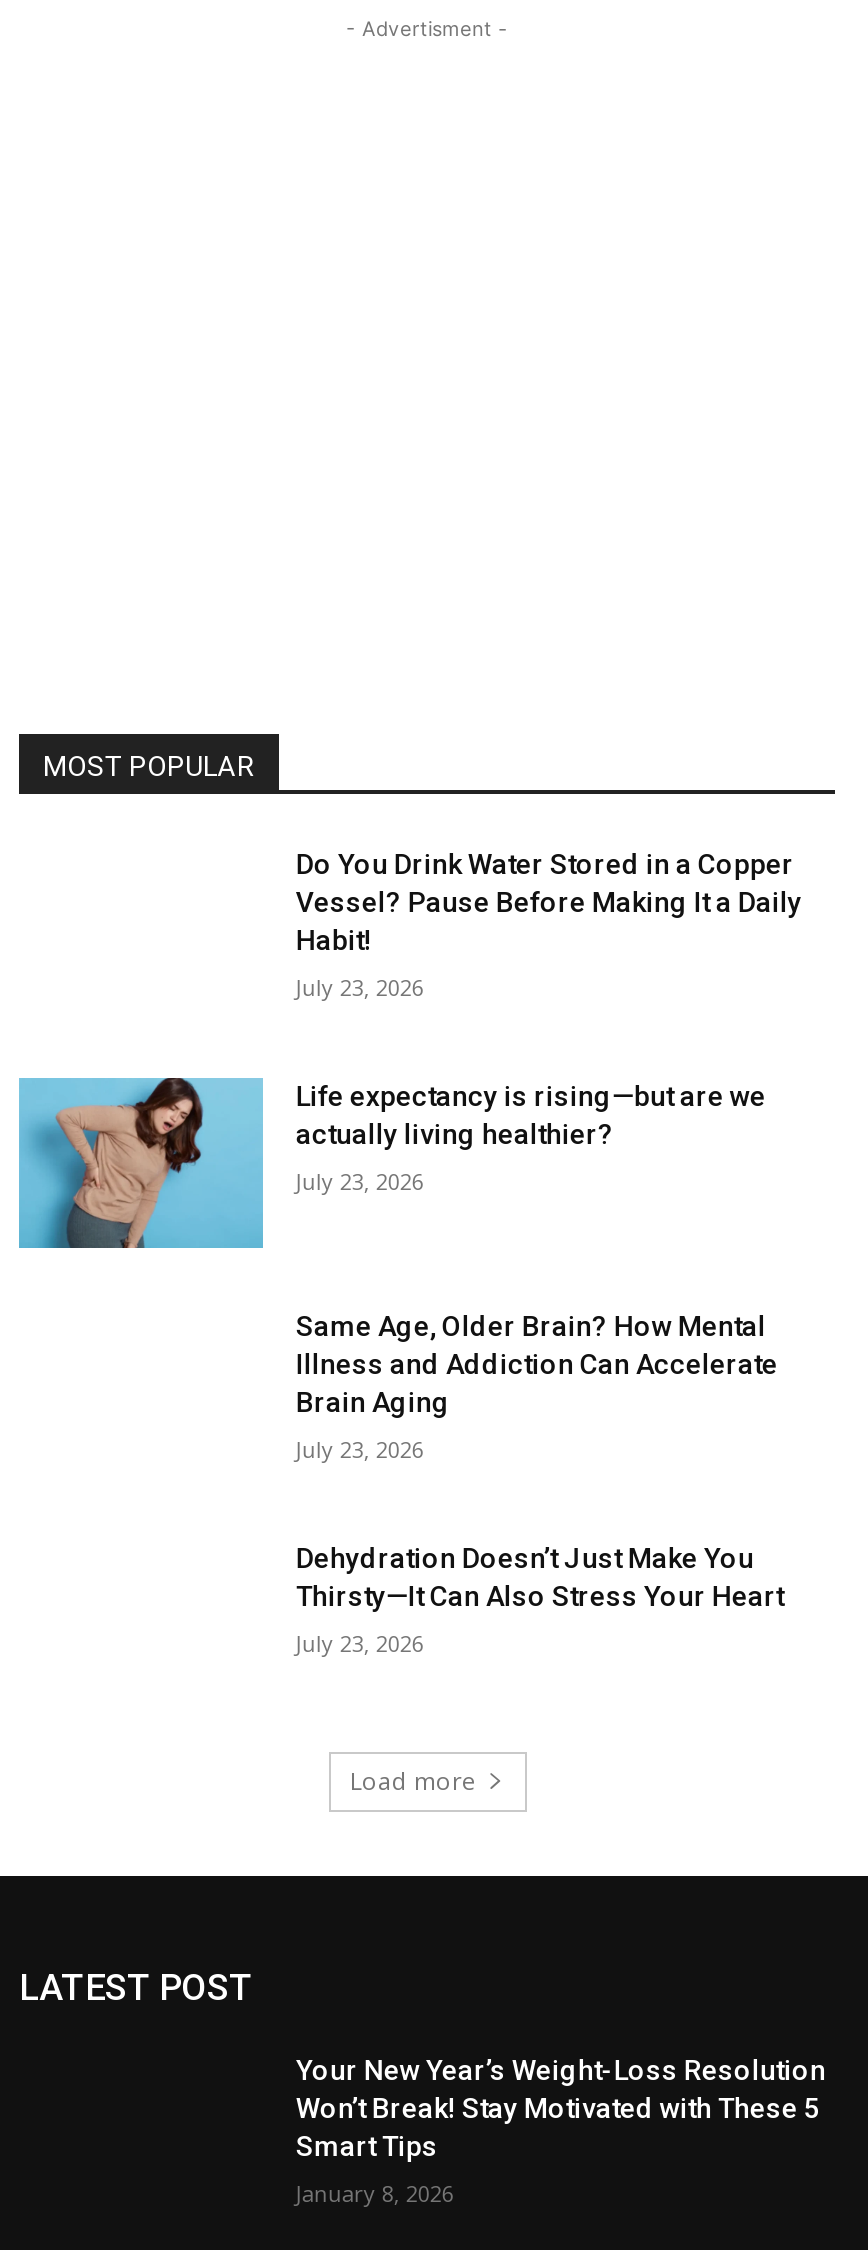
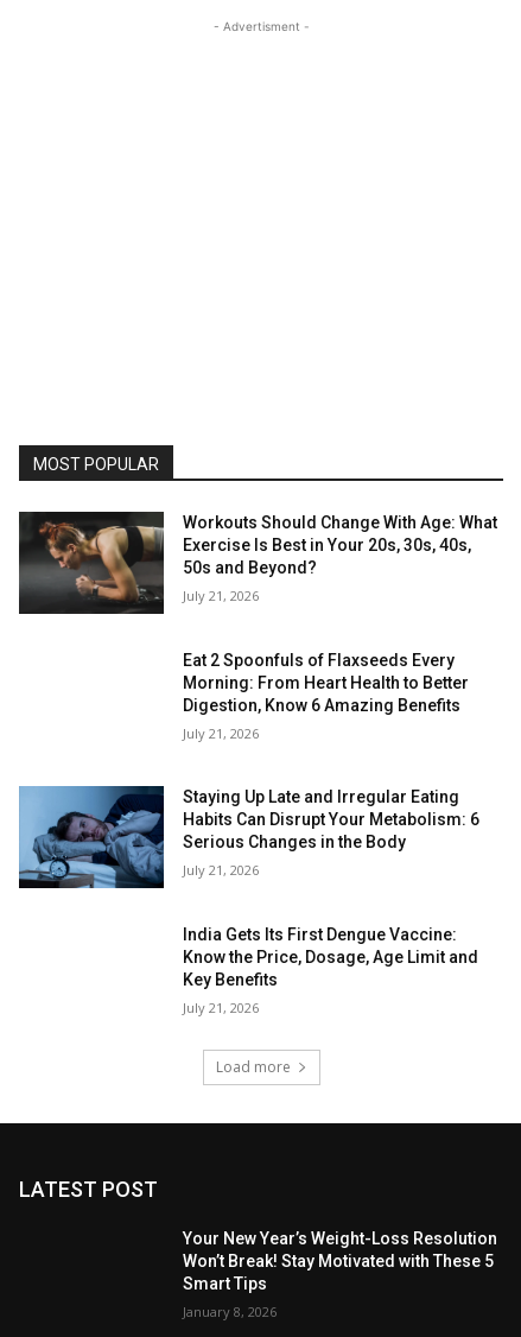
none -> [18,511,165,615] [image]
none -> [18,785,165,889] [image]
[296,848,802,956] Do You Drink Water Stored in a Copper | Vessel? Pause Before Making It a Daily | Habit! -> [183,513,498,577] Workouts Should Change With Age: What | Exercise Is Best in Your 20s, 30s, 40s, | 50s and Beyond?
[296,972,424,1002] July 23, 2026 -> [183,587,259,604] July 21, 2026
[17,1076,265,1250] [image] -> none
[296,1080,766,1150] Life expectancy is rising—but are we | actually living healthier? -> [183,650,469,715] Eat 2 Spoonfuls of Flaxseeds Every | Morning: From Heart Health to Better | Digestion, Know 6 Amazing Benefits
[296,1166,424,1196] July 23, 2026 -> [183,724,259,742] July 21, 2026
[296,1311,778,1419] Same Age, Older Brain? How Mental | Illness and Addiction Can Accelerate | Brain Aging -> [183,788,480,852] Staying Up Late and Irregular Eating | Habits Can Disrupt Your Metabolism: 6 | Serious Changes in the Body
[296,1435,424,1465] July 23, 2026 -> [183,861,259,879] July 21, 2026
[296,1542,784,1612] Dehydration Doesn’t Just Make You | Thirsty—It Can Also Stress Your Heart -> [183,925,479,989] India Gets Its First Dengue Vaccine: | Know the Price, Dosage, Age Limit and | Key Benefits
[296,1628,424,1658] July 23, 2026 -> [183,999,259,1017] July 21, 2026

